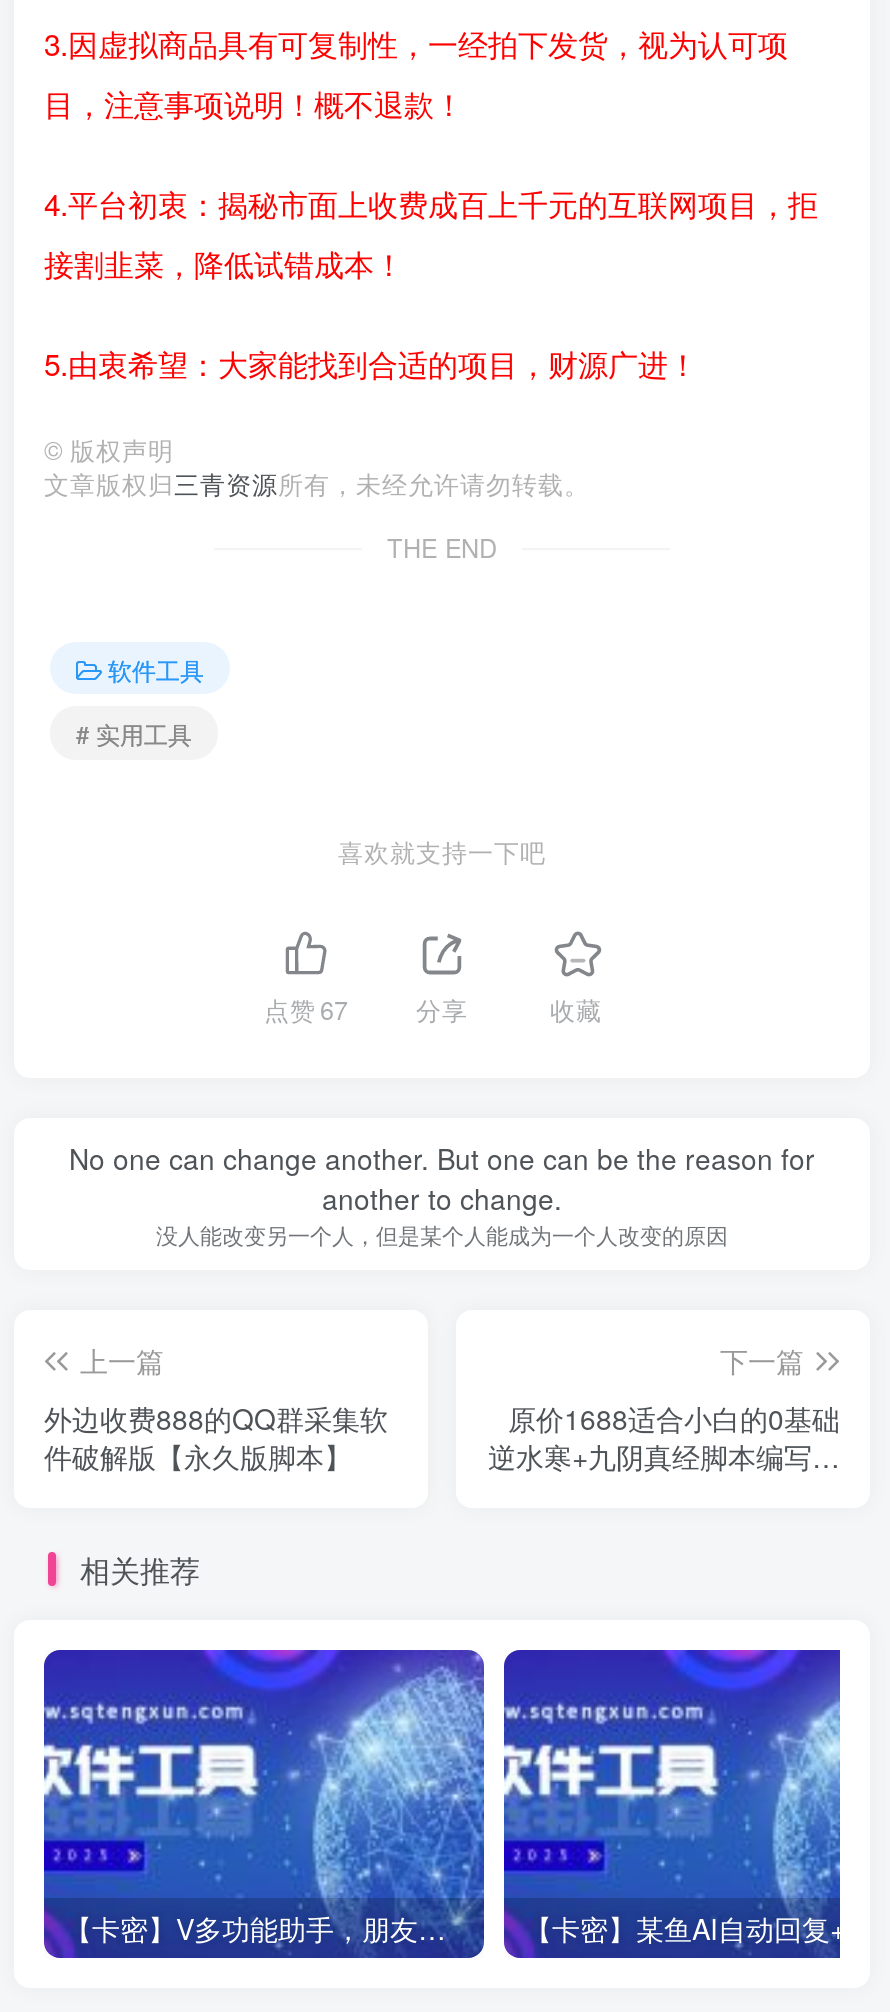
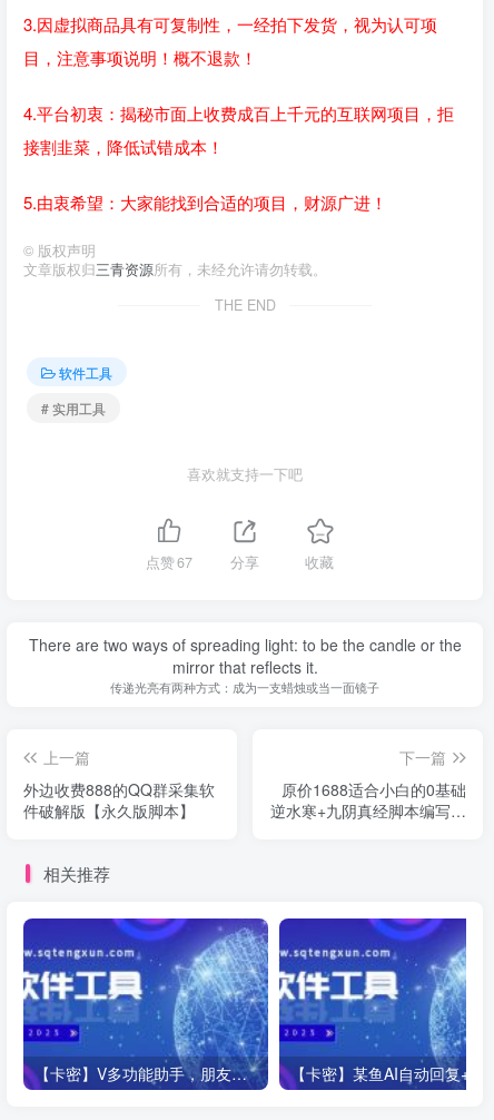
[69,1138,815,1250] No one can change another. But one can be the reason for | another to change. | 没人能改变另一个人，但是某个人能成为一个人改变的原因 -> [28,633,461,696] There are two ways of spreading light: to be the candle or the | mirror that reflects it. | 传递光亮有两种方式：成为一支蜡烛或当一面镜子

